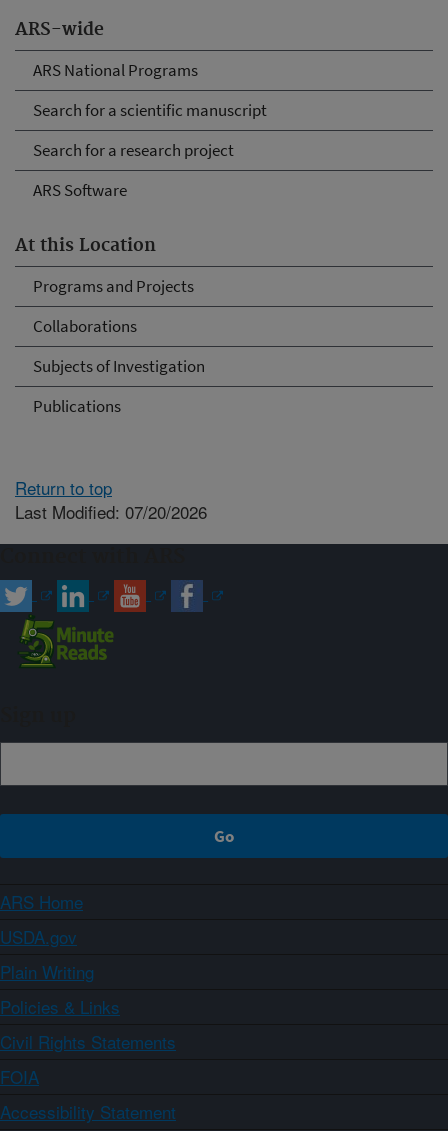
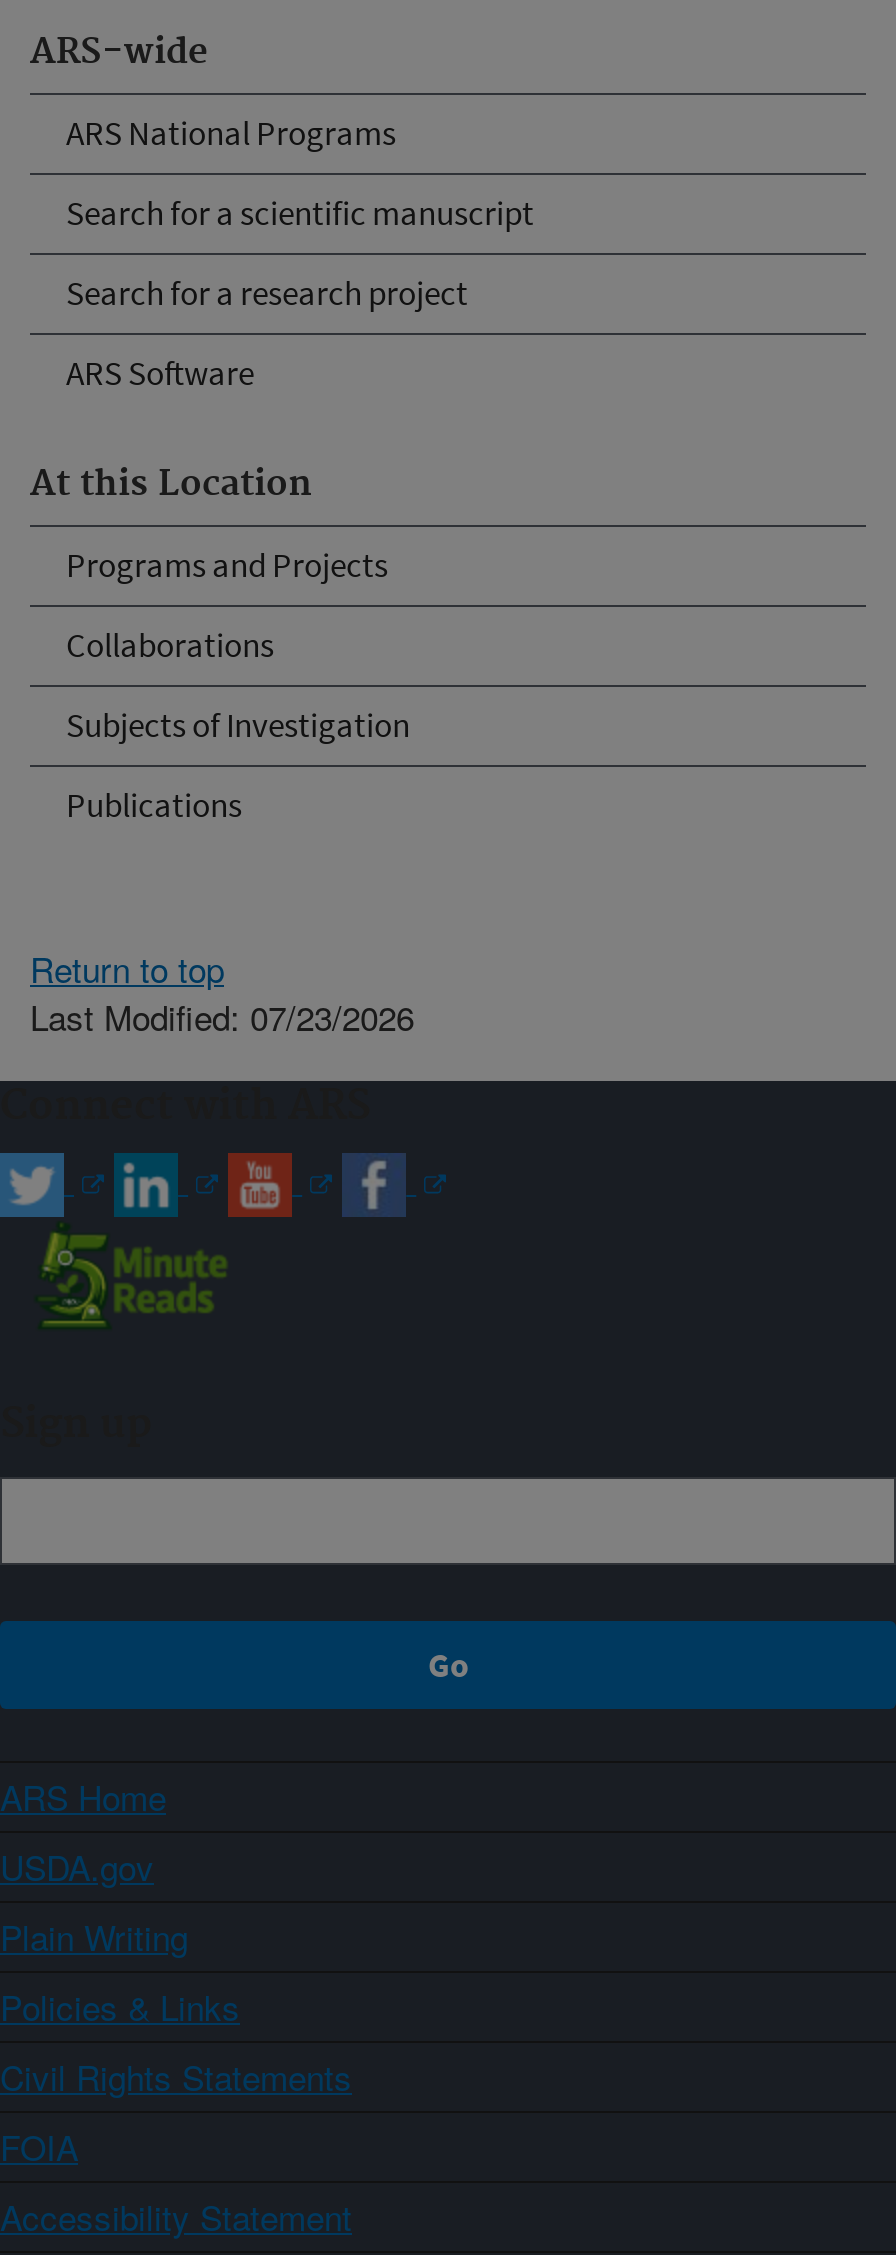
[15,498,207,523] Last Modified: 07/20/2026 -> [30,990,414,1040] Last Modified: 07/23/2026

